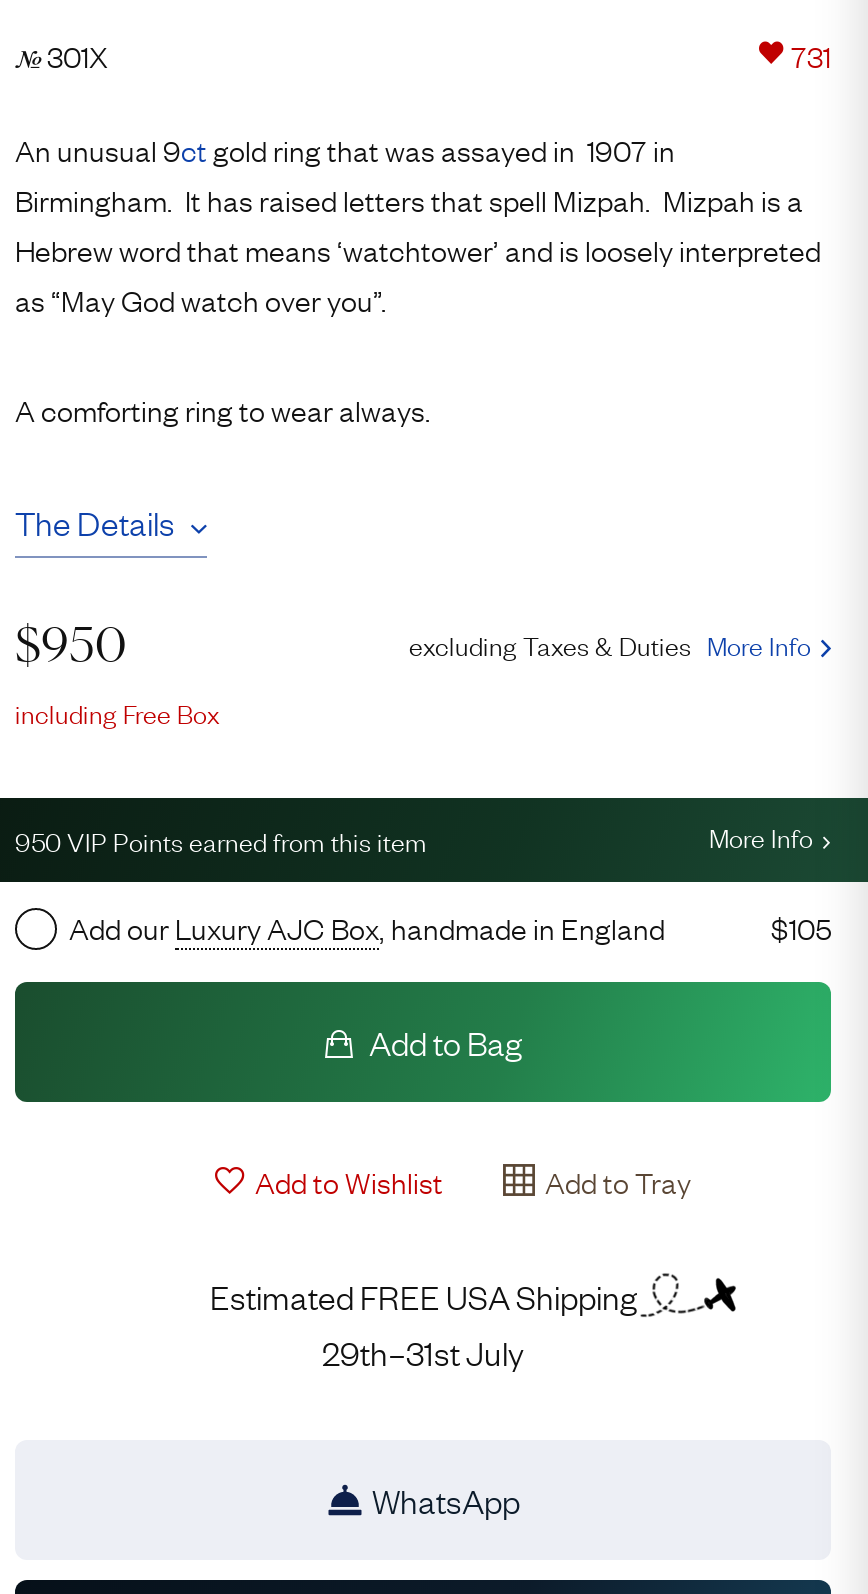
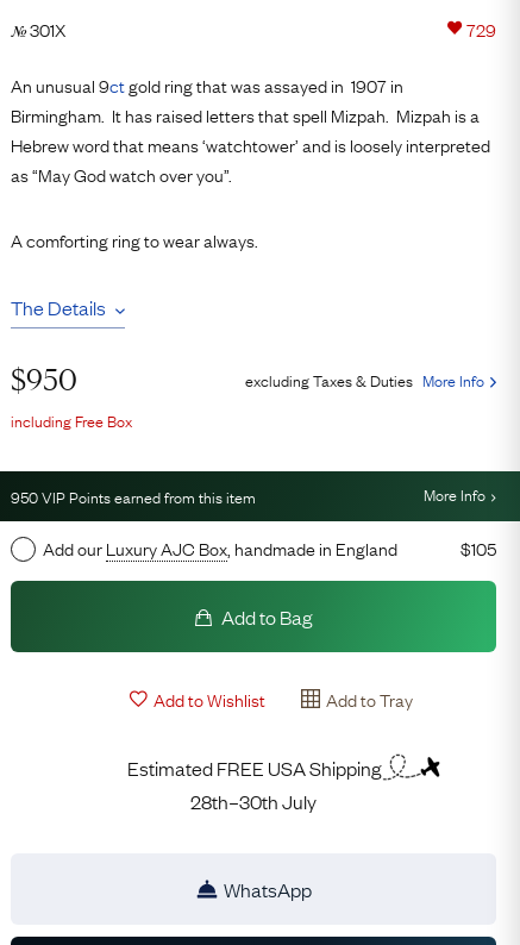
[791,32,831,76] 731 -> [466,15,496,42] 729
[322,1330,524,1374] 29th–31st July -> [190,788,317,814] 28th–30th July

